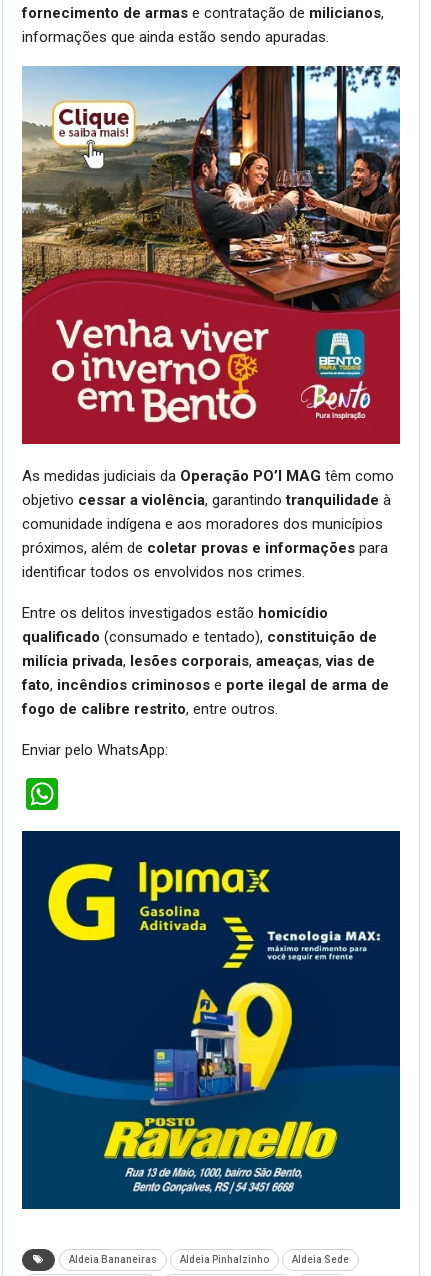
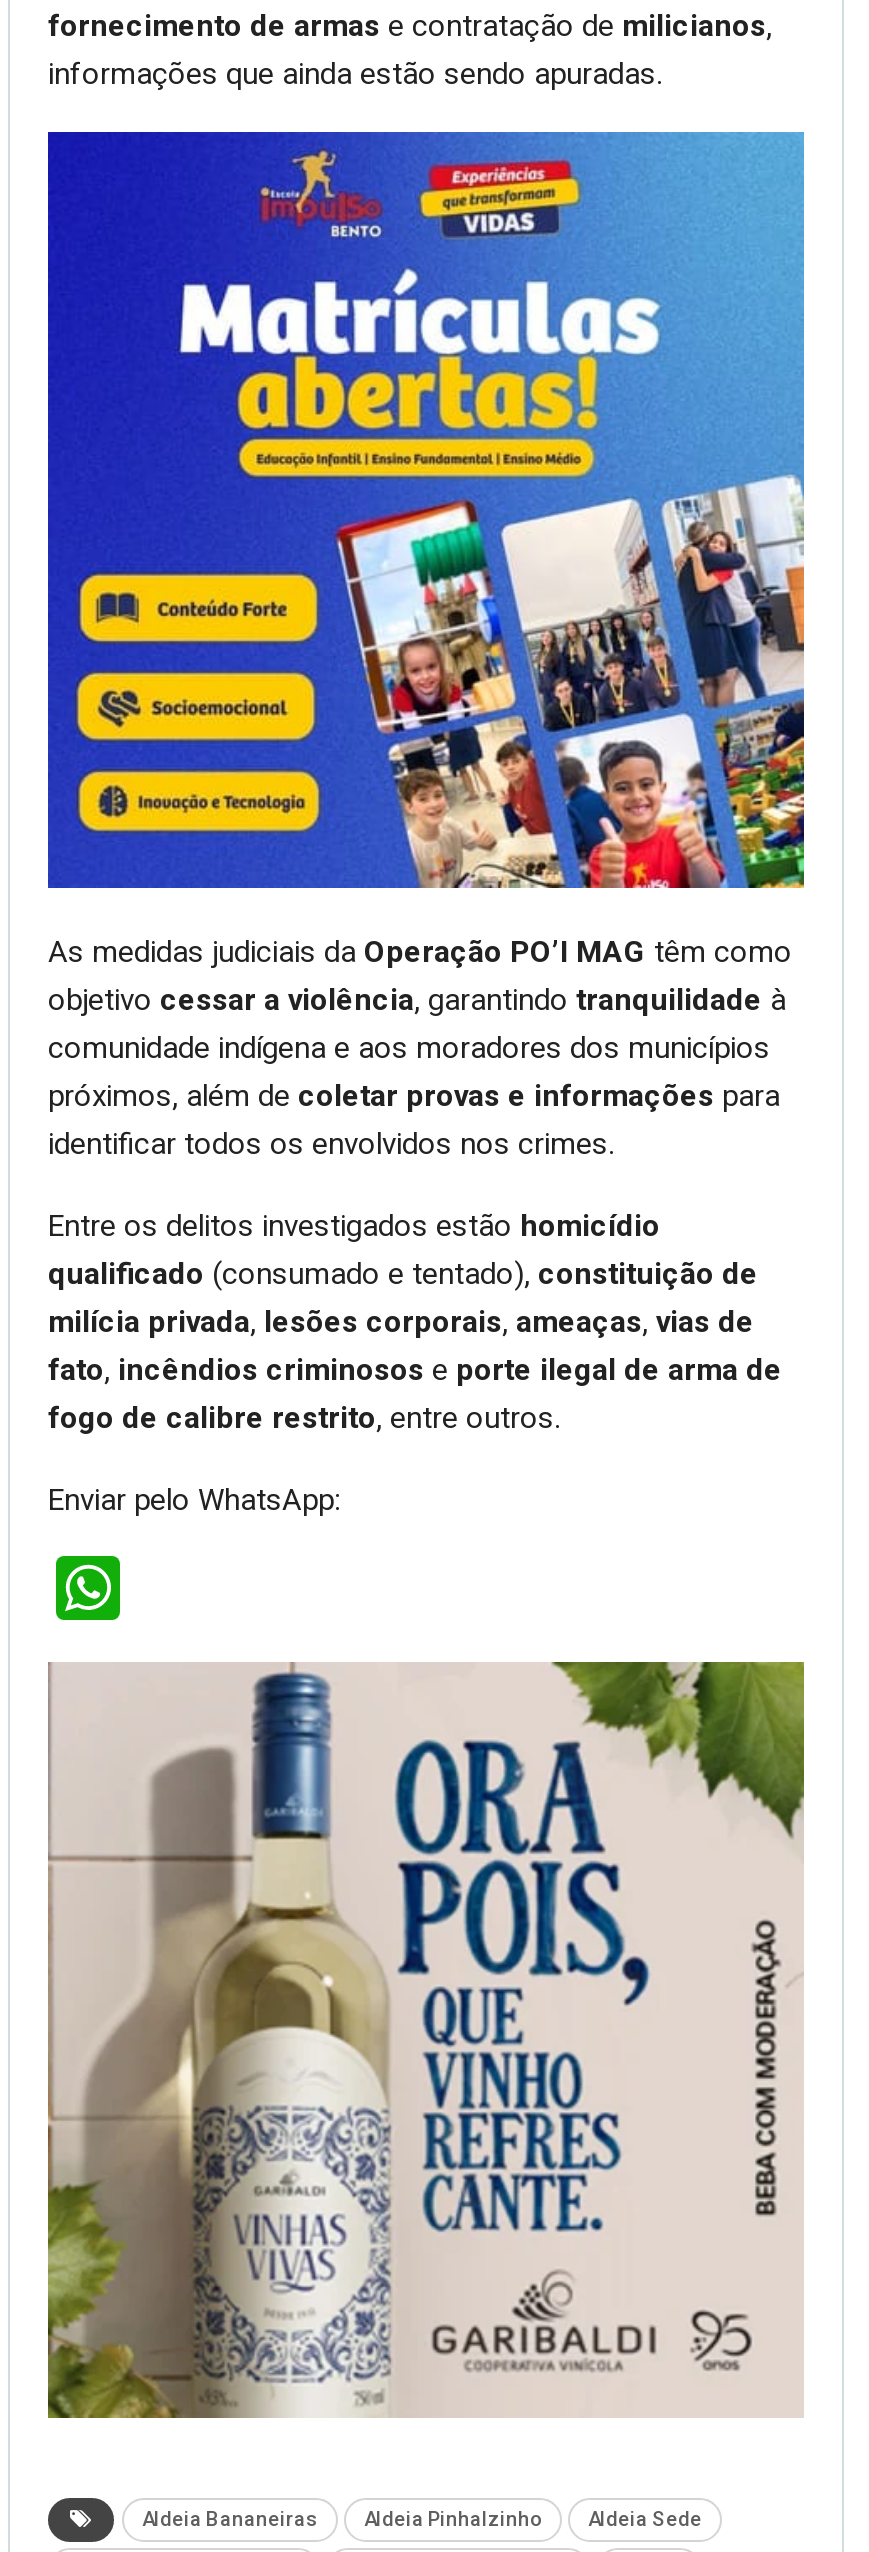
[21,65,401,445] [image] -> [46,130,806,890] [image]
[21,830,401,1210] [image] -> [46,1660,806,2420] [image]

